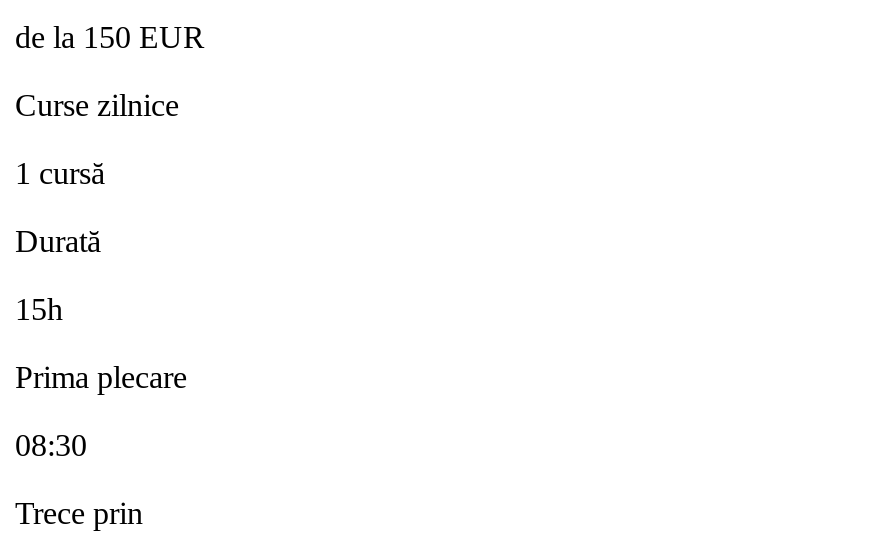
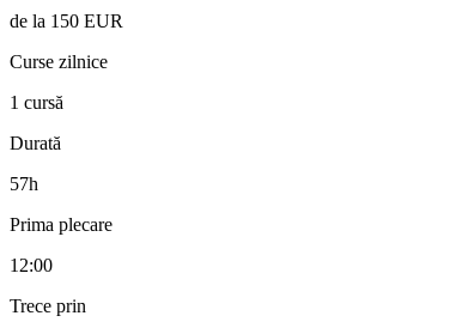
[15,292,63,326] 15h -> [10,174,38,194] 57h
[15,428,87,462] 08:30 -> [10,255,53,275] 12:00

